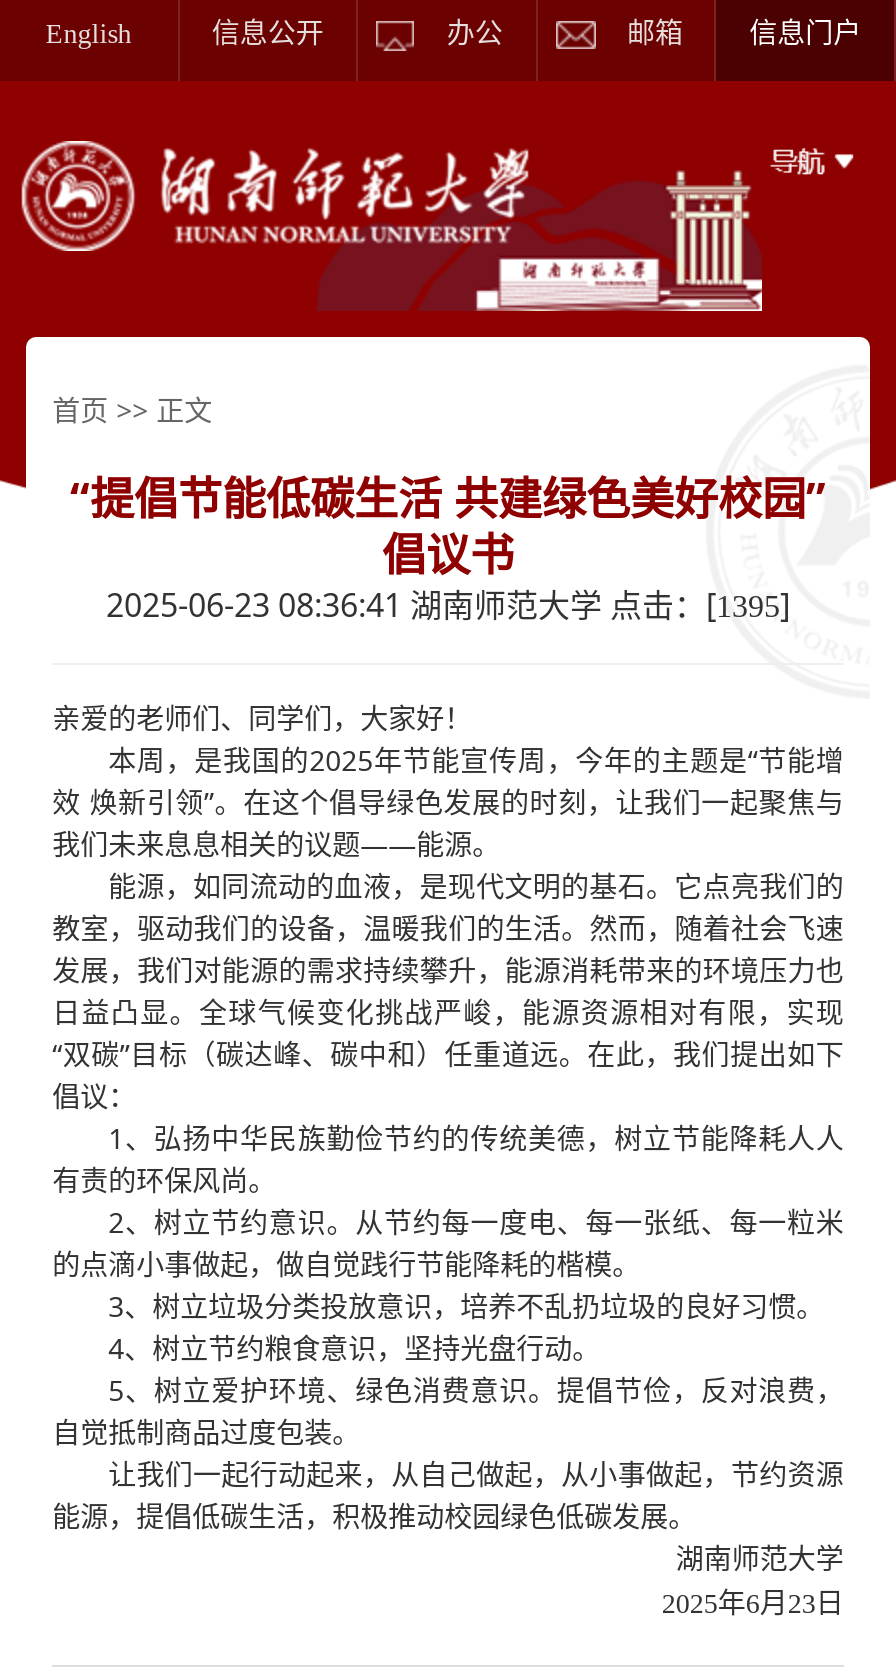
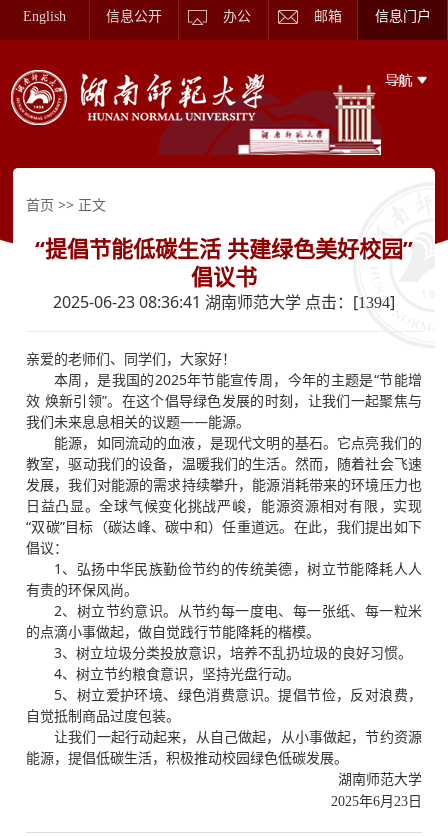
[106,582,790,626] 2025-06-23 08:36:41 湖南师范大学 点击：[1395] -> [53,291,395,313] 2025-06-23 08:36:41 湖南师范大学 点击：[1394]

